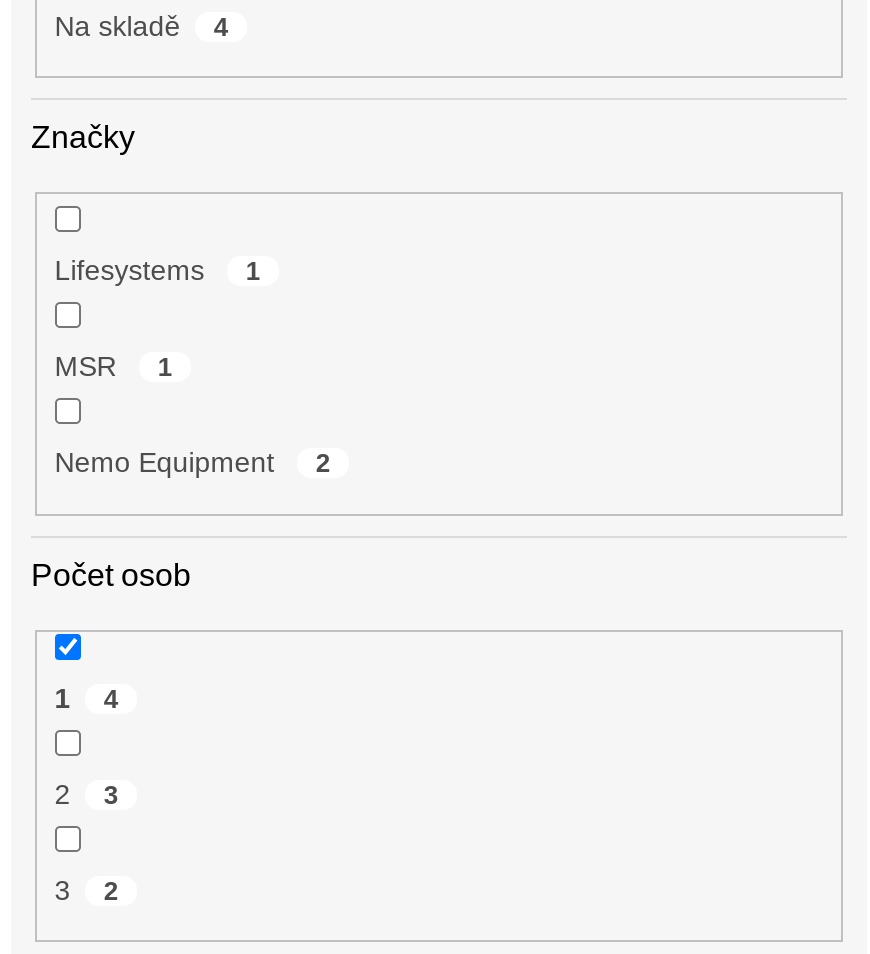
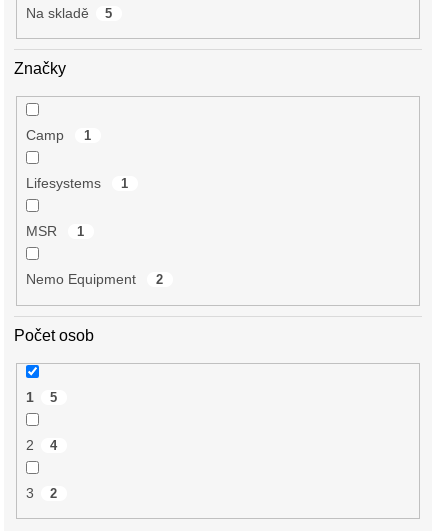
[55,9,228,41] Na skladě 4 -> [26,5,112,21] Na skladě 5
none -> [26,127,91,143] Camp | 1
[55,681,118,713] 1 4 -> [26,388,57,404] 1 5
[55,777,118,809] 2 3 -> [26,436,57,452] 2 4

